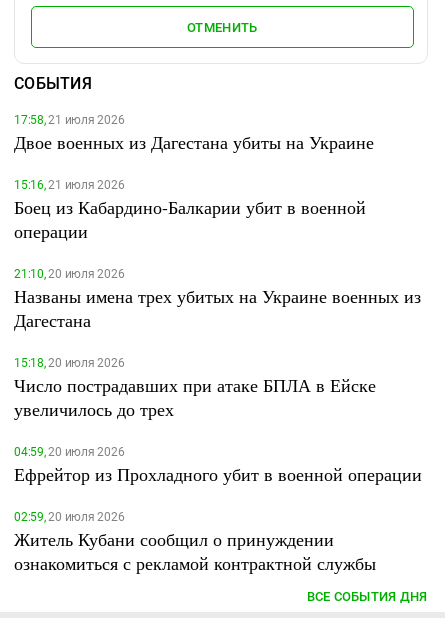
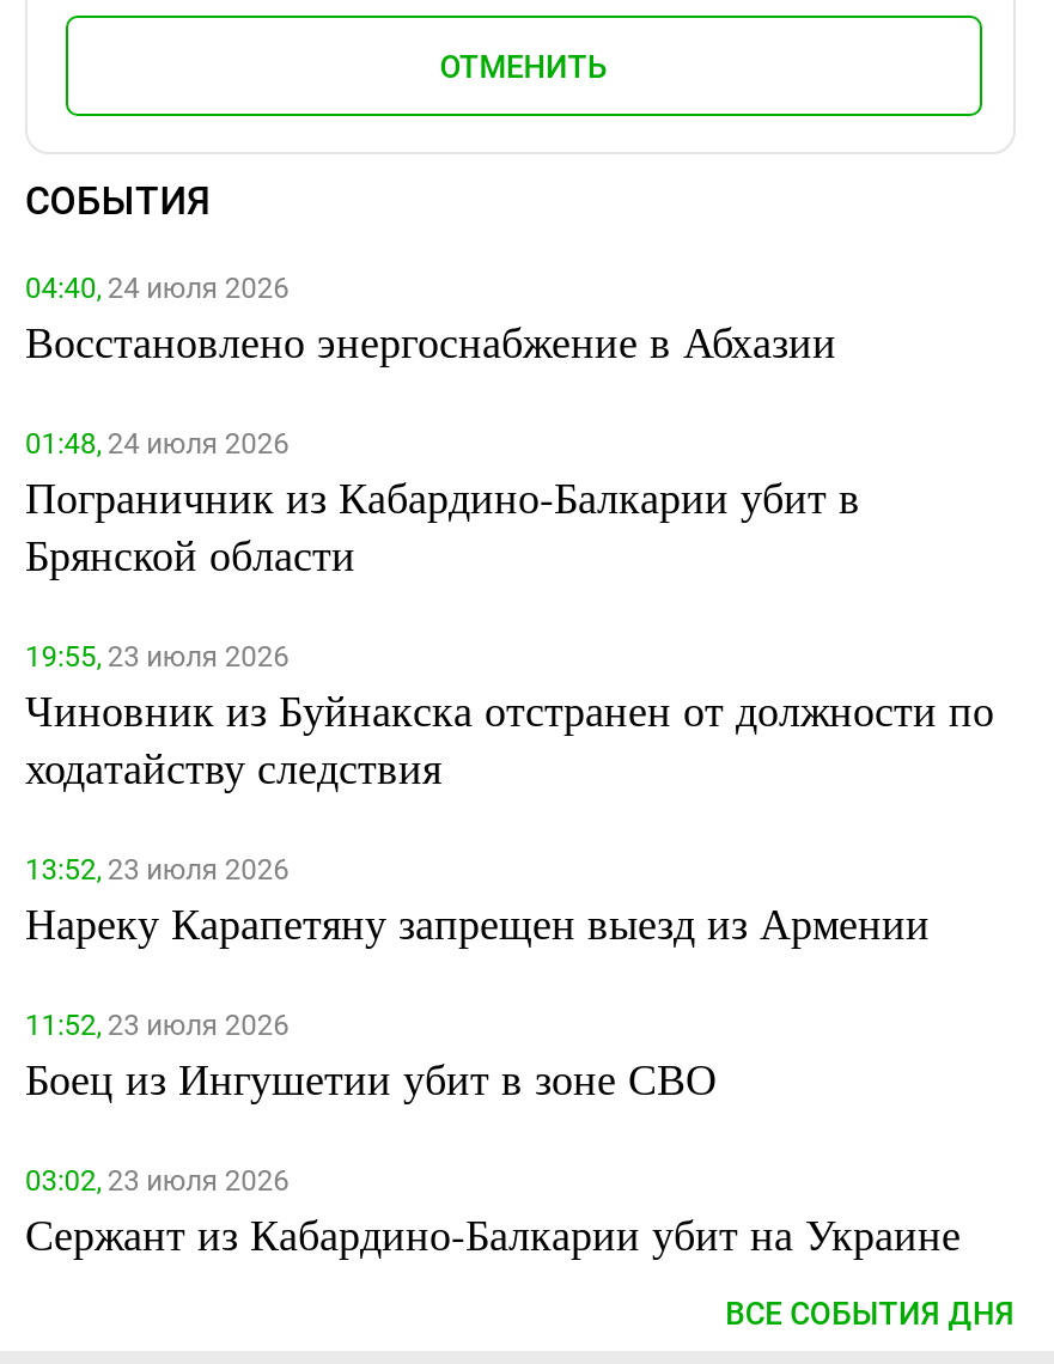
[14,113,374,154] 17:58, 21 июля 2026 | Двое военных из Дагестана убиты на Украине -> [25,273,836,371] 04:40, 24 июля 2026 | Восстановлено энергоснабжение в Абхазии
[14,178,366,243] 15:16, 21 июля 2026 | Боец из Кабардино-Балкарии убит в военной | операции -> [25,428,860,584] 01:48, 24 июля 2026 | Пограничник из Кабардино-Балкарии убит в | Брянской области
[14,267,421,332] 21:10, 20 июля 2026 | Названы имена трех убитых на Украине военных из | Дагестана -> [25,641,994,797] 19:55, 23 июля 2026 | Чиновник из Буйнакска отстранен от должности по | ходатайству следствия
[14,356,376,421] 15:18, 20 июля 2026 | Число пострадавших при атаке БПЛА в Ейске | увеличилось до трех -> [25,854,930,952] 13:52, 23 июля 2026 | Нареку Карапетяну запрещен выезд из Армении
[14,445,422,486] 04:59, 20 июля 2026 | Ефрейтор из Прохладного убит в военной операции -> [25,1010,717,1108] 11:52, 23 июля 2026 | Боец из Ингушетии убит в зоне СВО
[14,510,376,575] 02:59, 20 июля 2026 | Житель Кубани сообщил о принуждении | ознакомиться с рекламой контрактной службы -> [25,1165,961,1263] 03:02, 23 июля 2026 | Сержант из Кабардино-Балкарии убит на Украине

